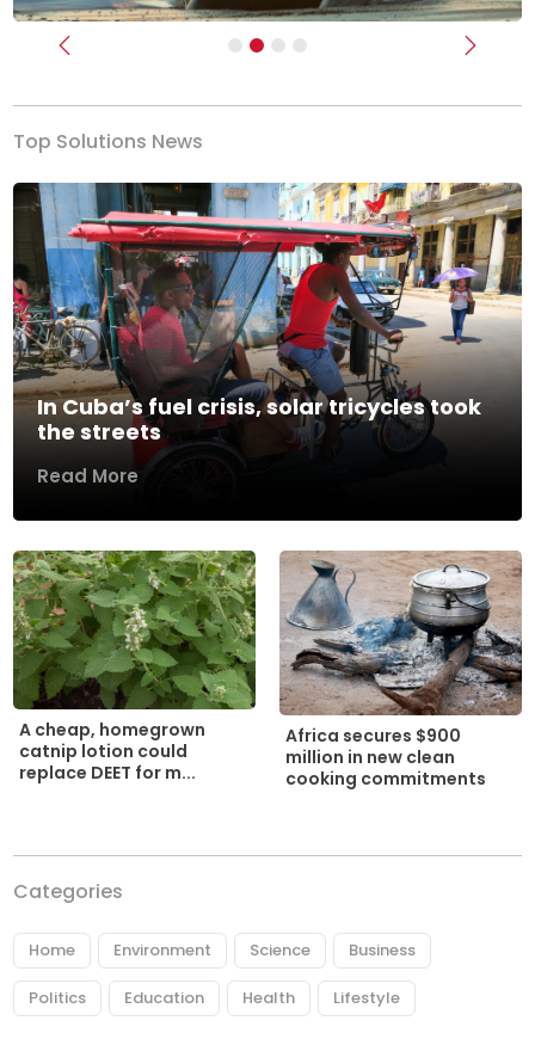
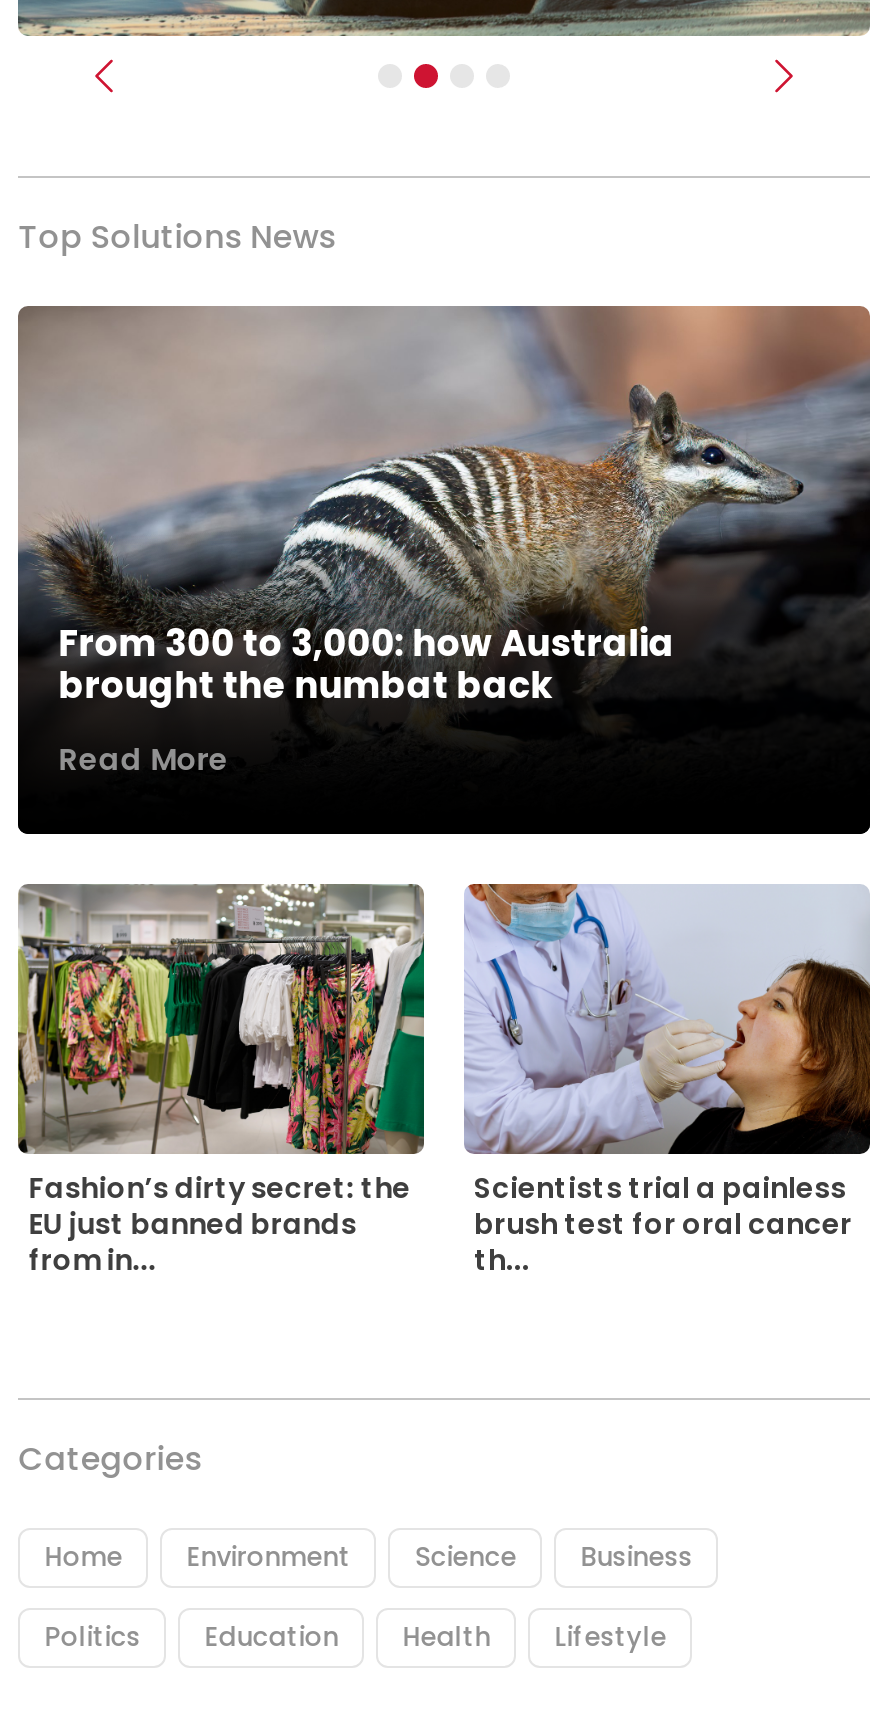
[12,182,522,447] [image] | In Cuba’s fuel crisis, solar tricycles took | the streets -> [18,304,872,710] [image] | From 300 to 3,000: how Australia | brought the numbat back
[13,551,257,785] [image] | A cheap, homegrown | catnip lotion could | replace DEET for m... -> [18,884,426,1280] [image] | Fashion’s dirty secret: the | EU just banned brands | from in...
[279,551,523,790] [image] | Africa secures $900 | million in new clean | cooking commitments -> [464,886,872,1280] [image] | Scientists trial a painless | brush test for oral cancer | th...

